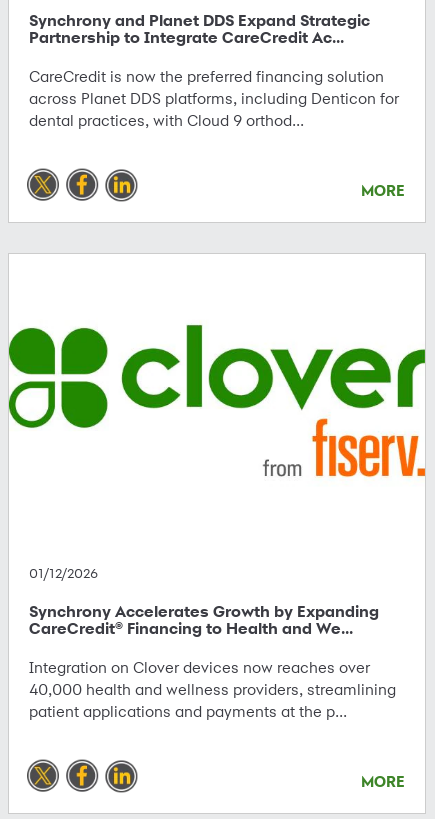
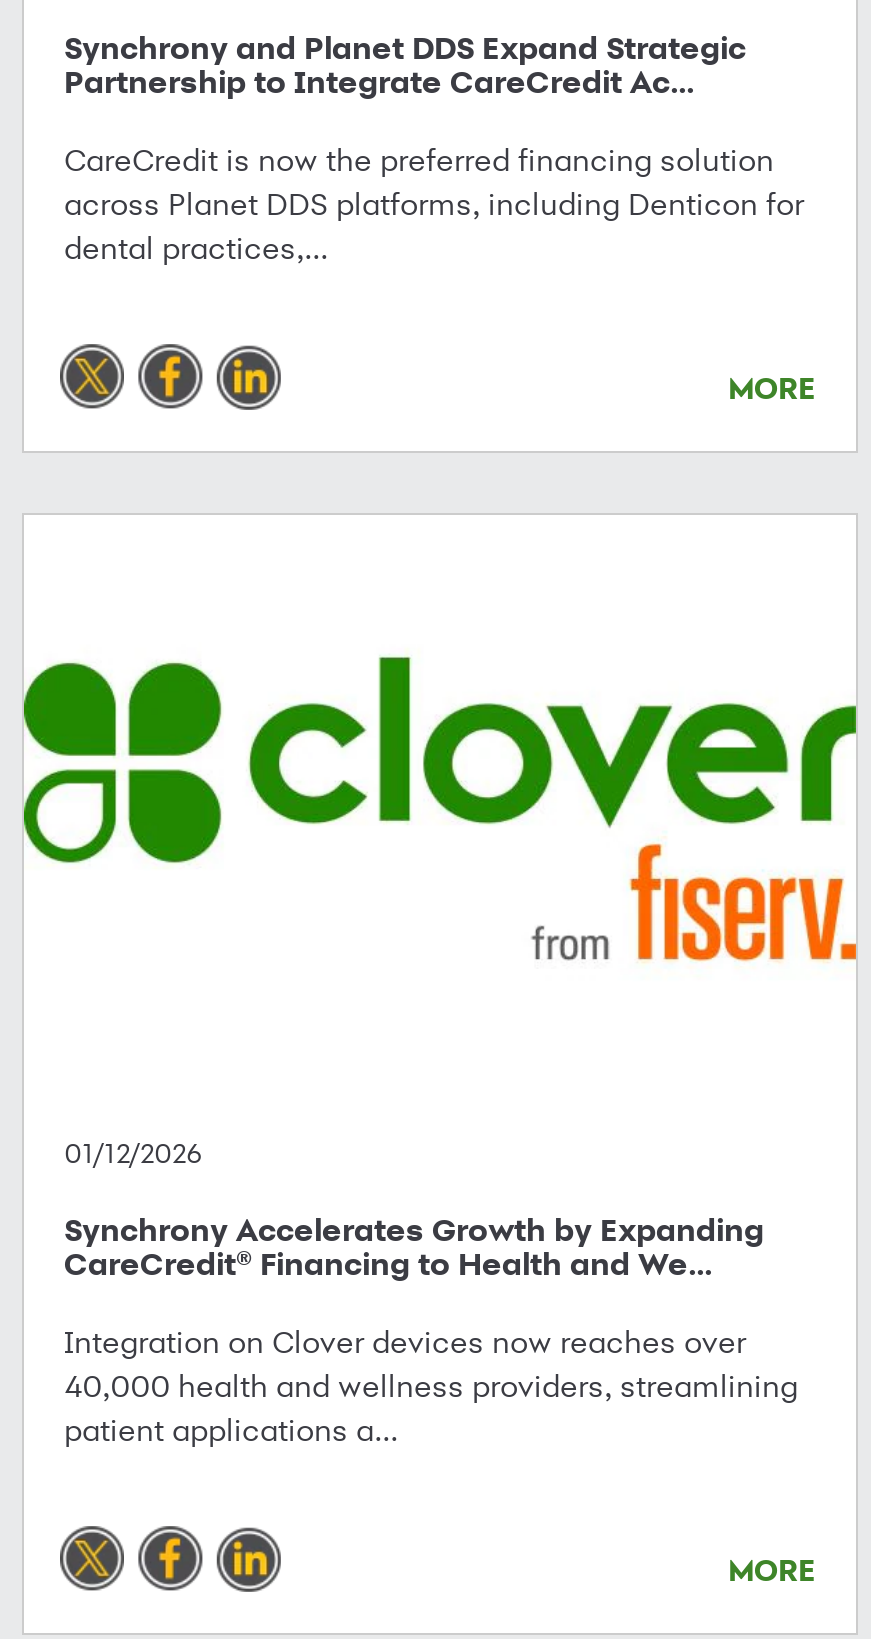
[29,111,304,130] dental practices, with Cloud 9 orthod... -> [64,228,328,266] dental practices,...
[29,702,347,721] patient applications and payments at the p... -> [64,1411,398,1449] patient applications a...

